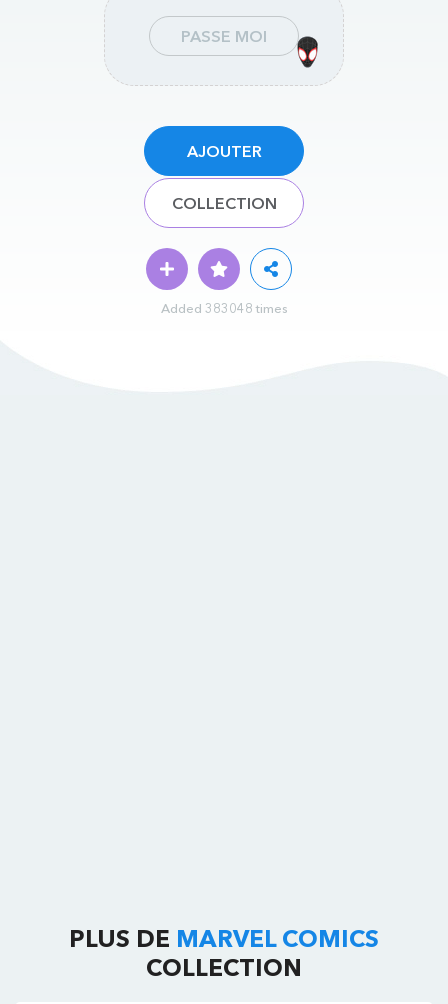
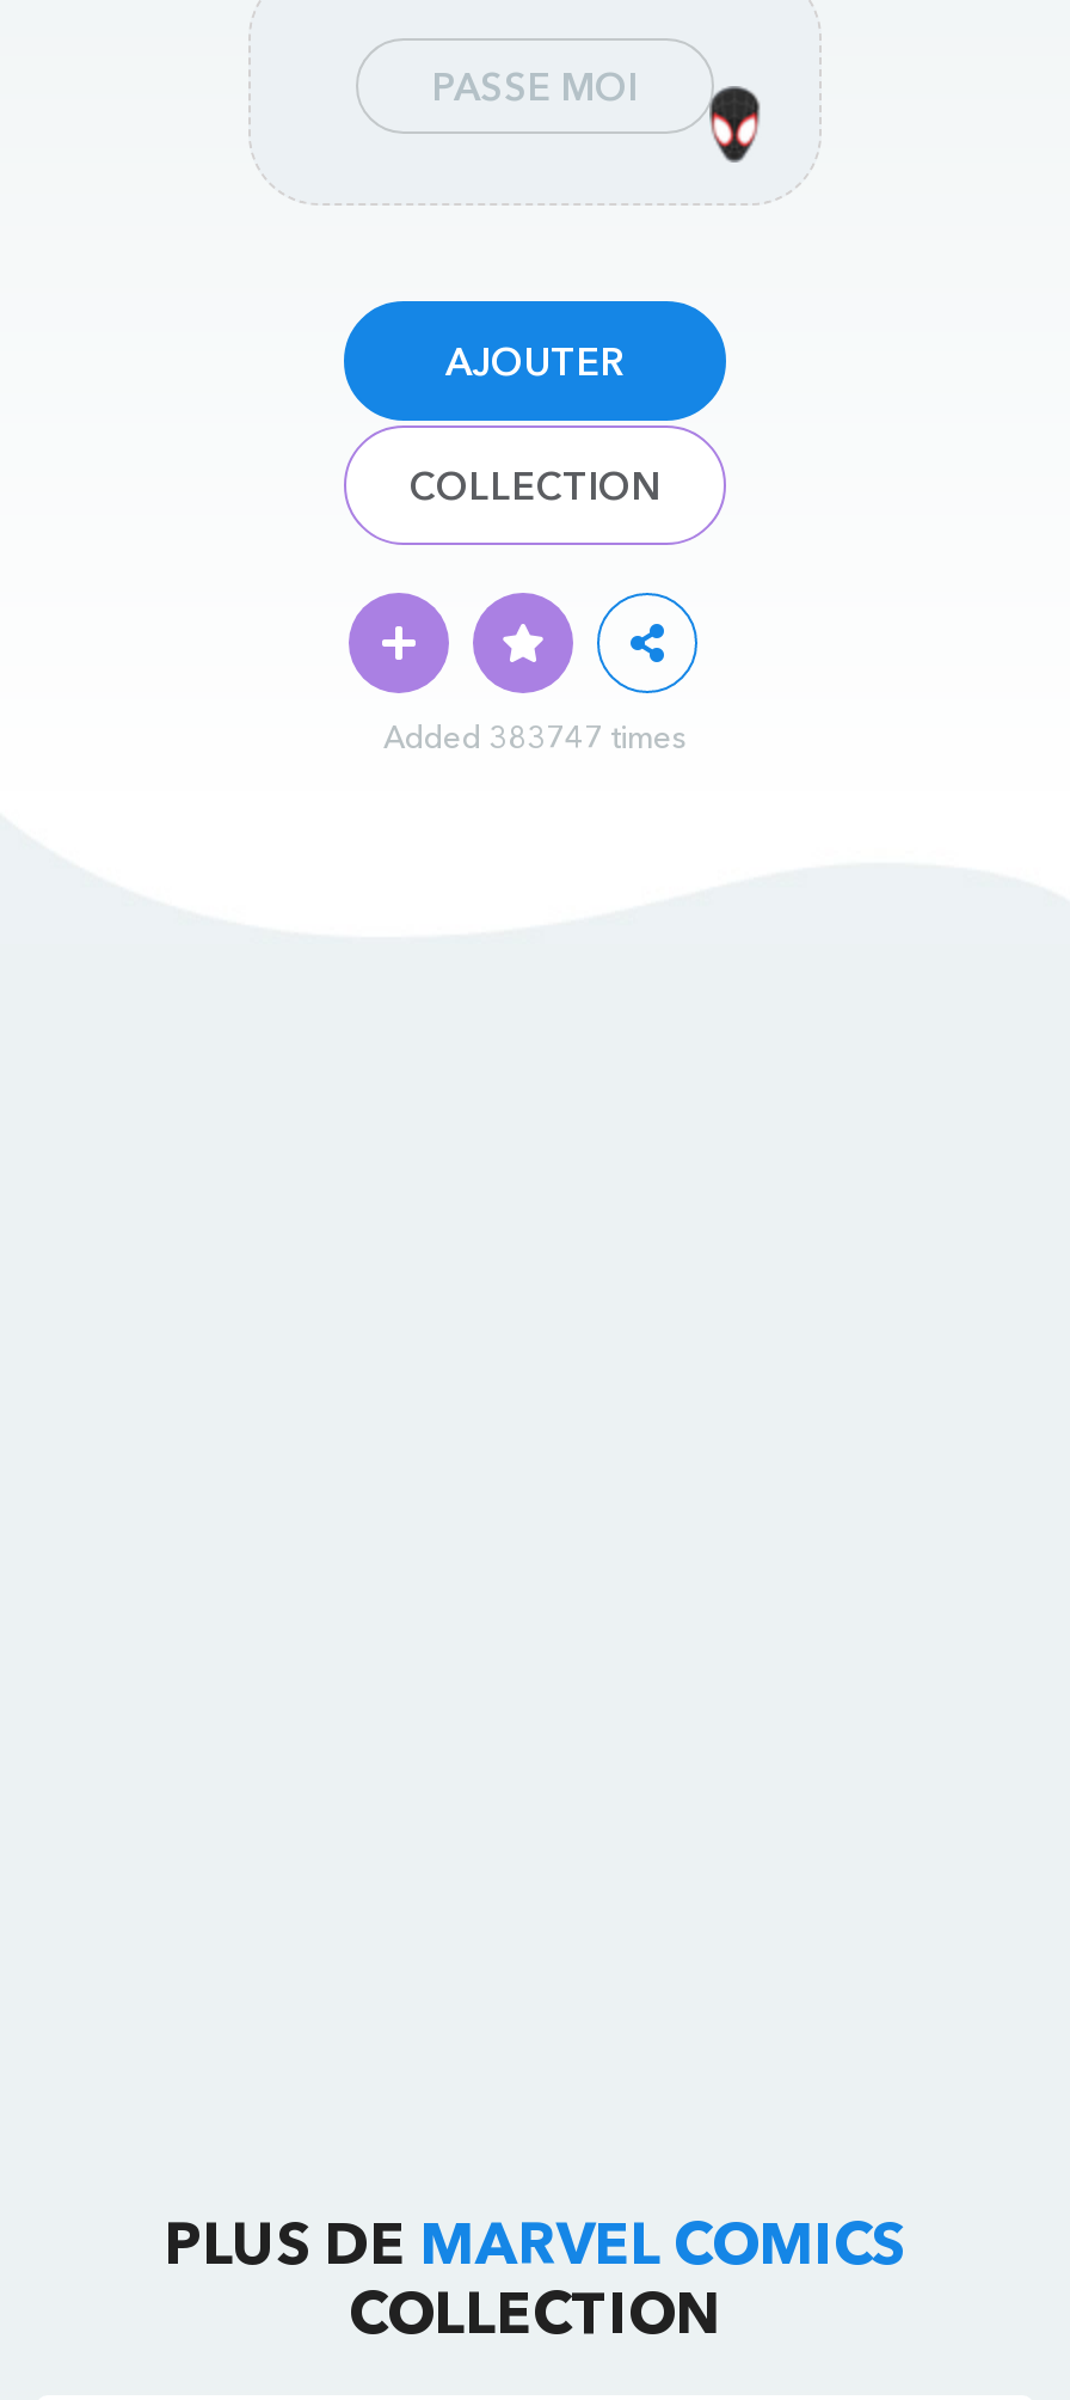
[160,299,287,315] Added 383048 times -> [383,716,687,754] Added 383747 times

